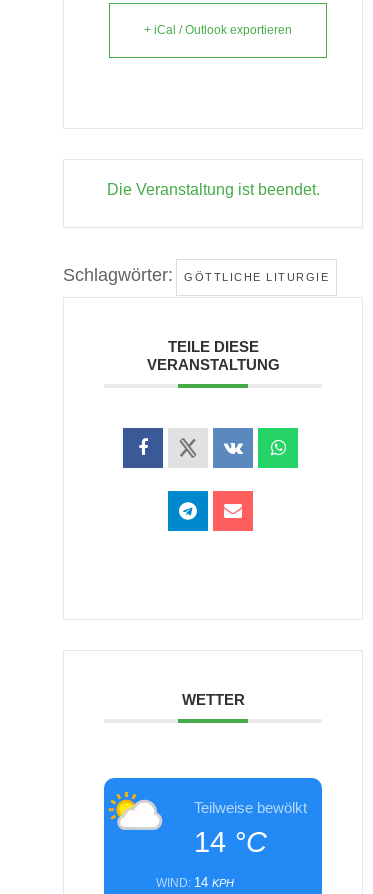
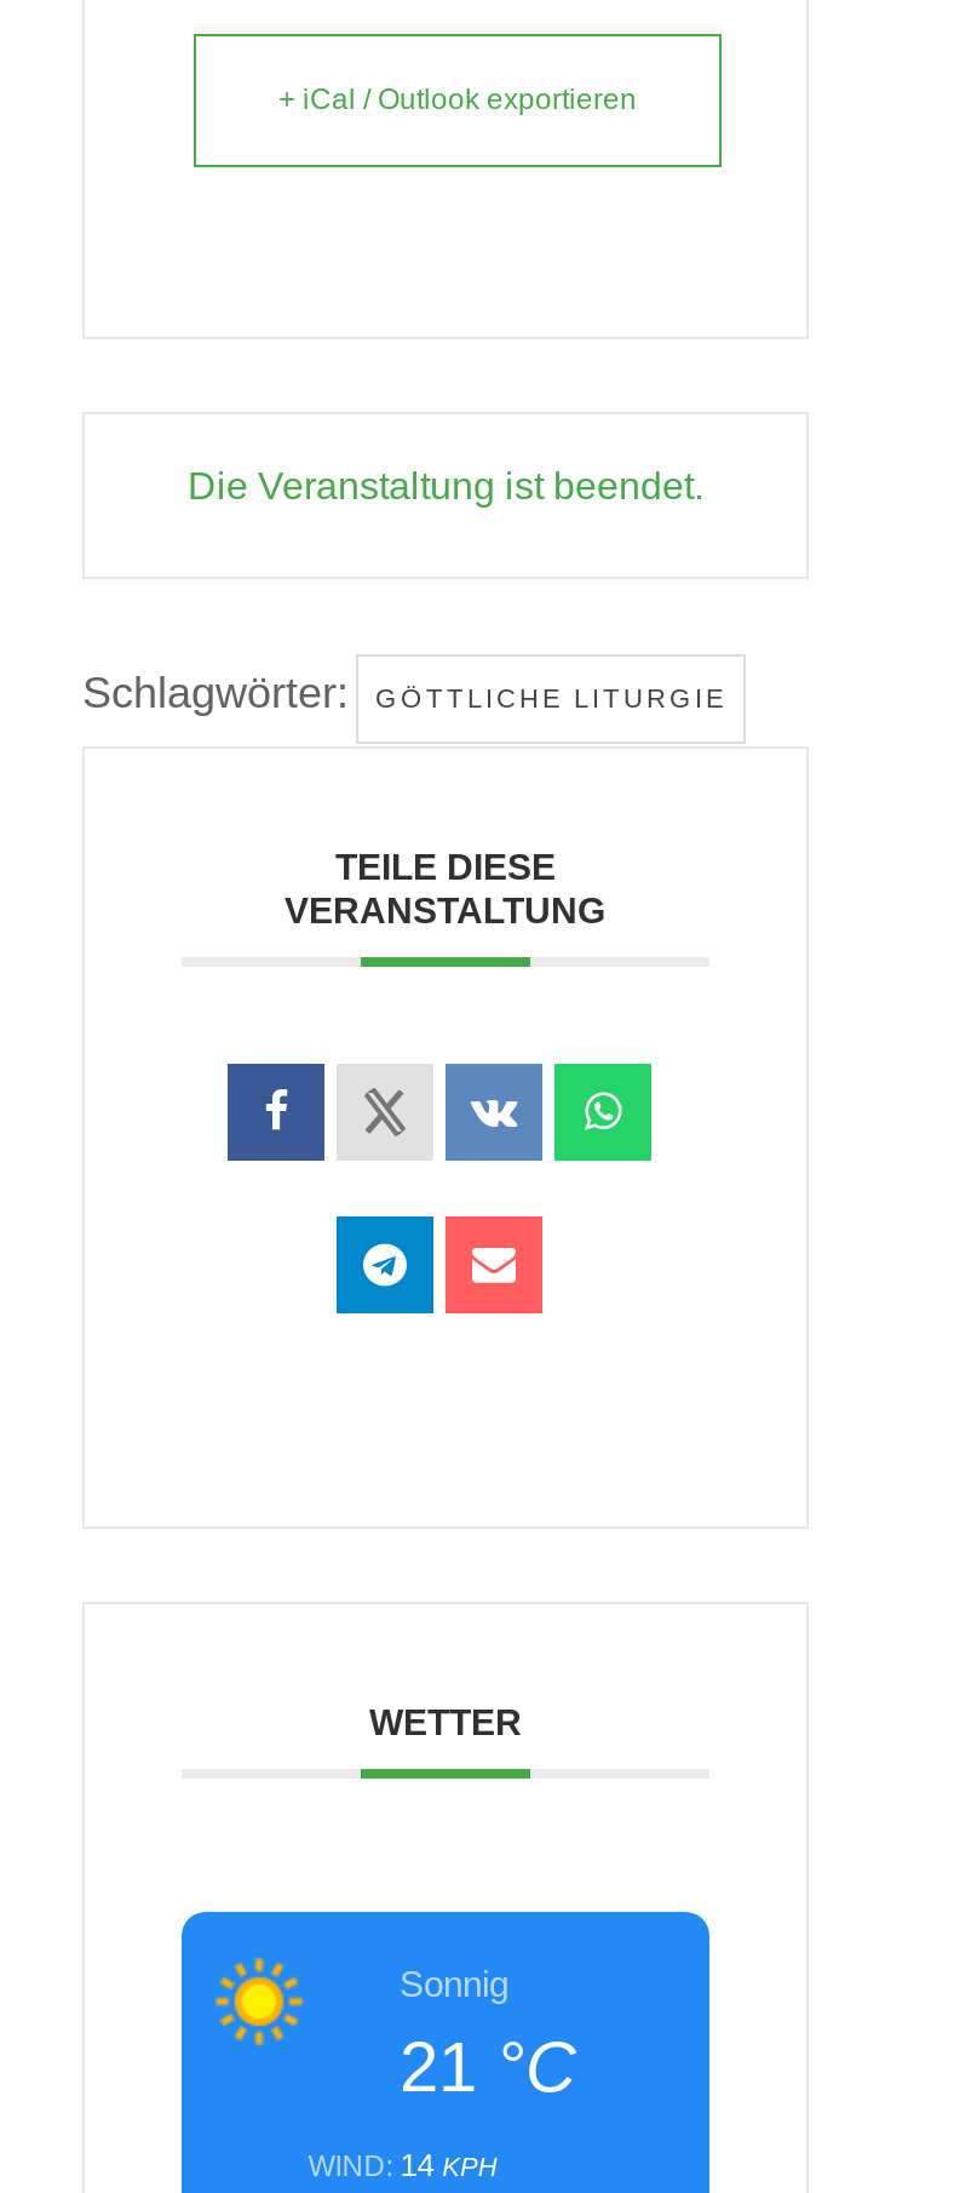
[108,791,307,858] [image] | Teilweise bewölkt | 14 °C -> [194,1946,576,2106] [image] | Sonnig | 21 °C

